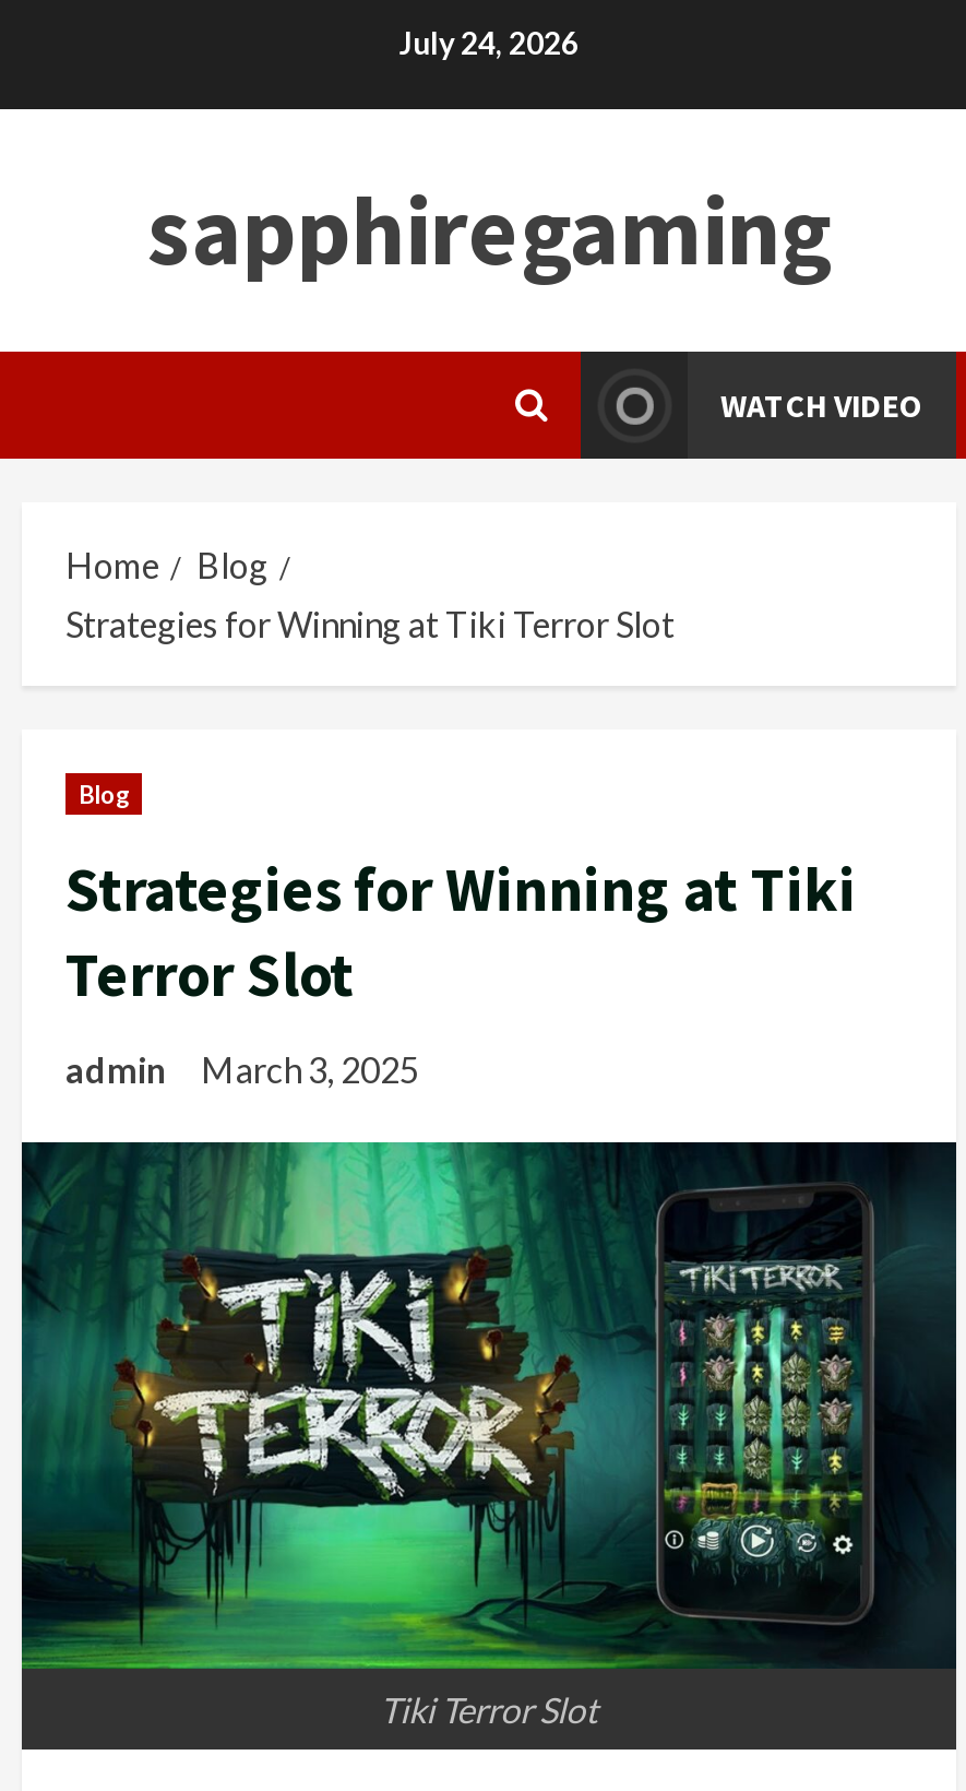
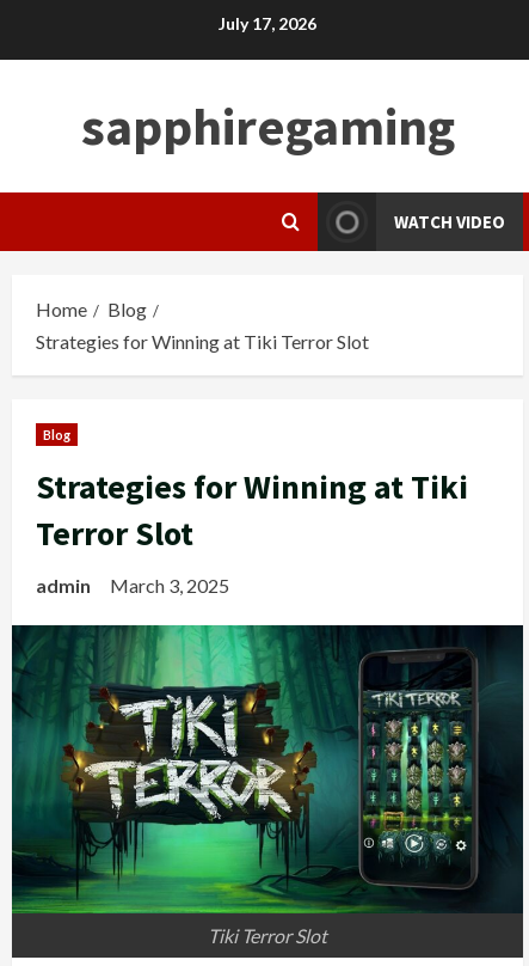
[399,24,579,61] July 24, 2026 -> [219,13,316,33] July 17, 2026

